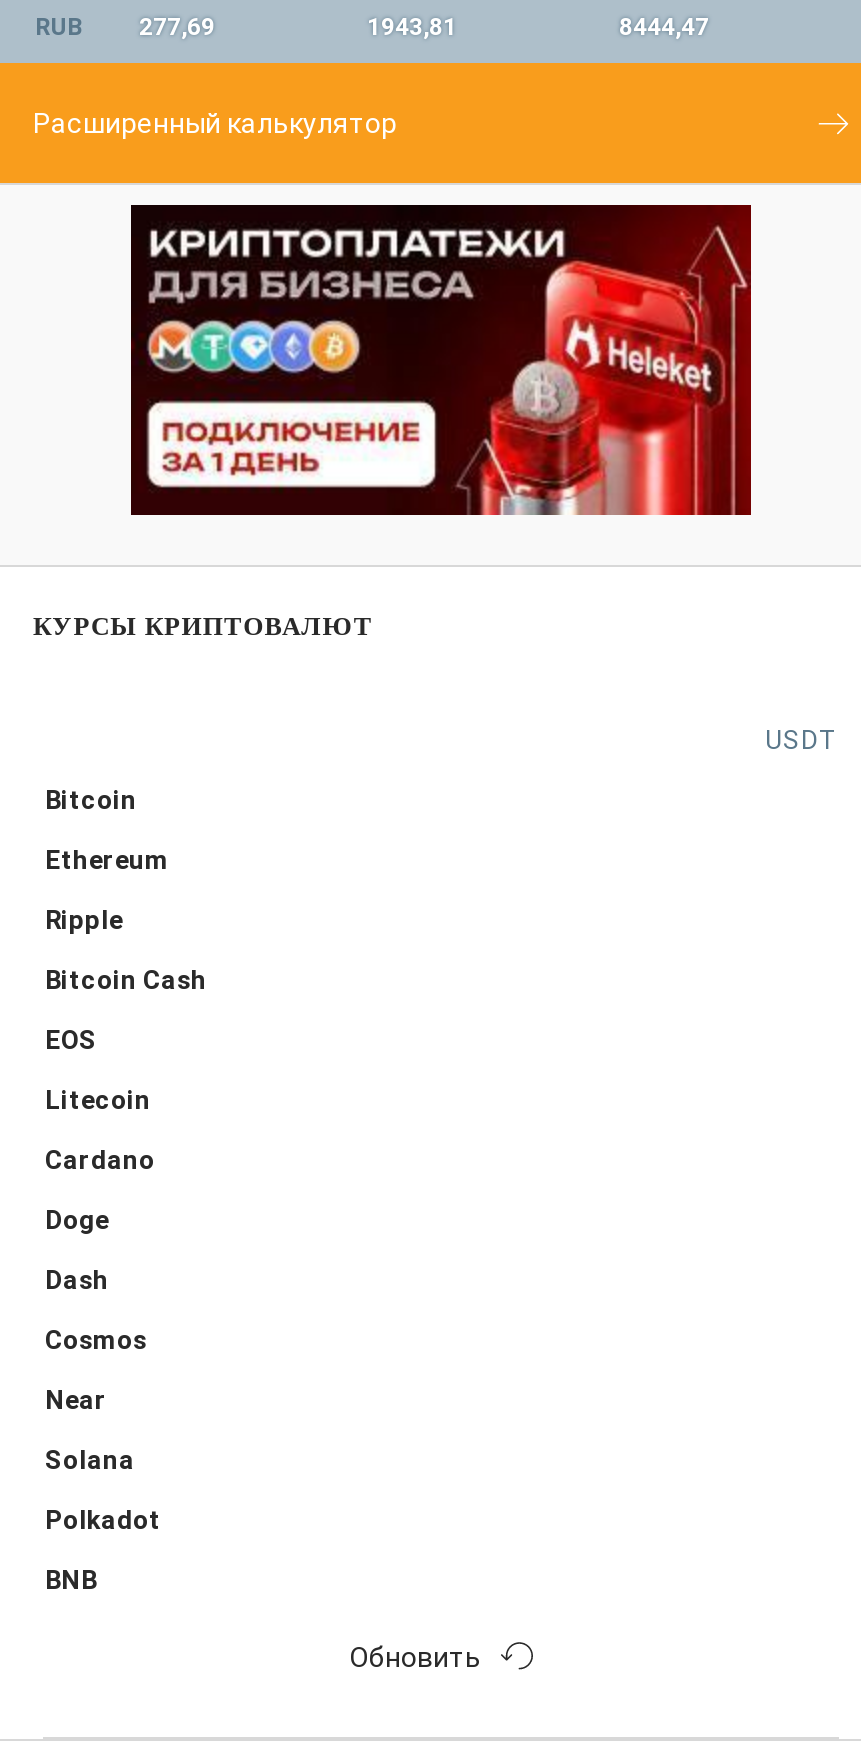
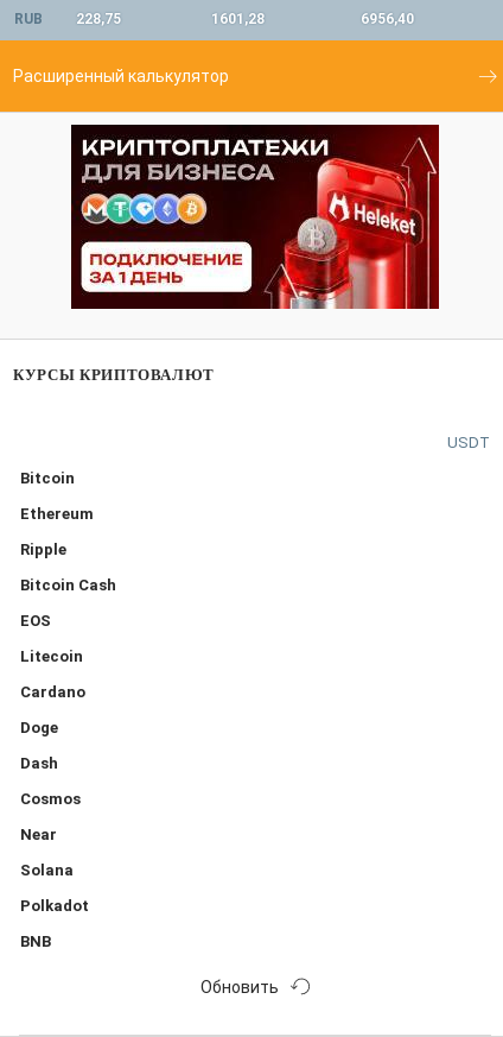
[35,12,215,40] RUB 277,69 -> [14,10,121,27] RUB 228,75
[367,12,457,40] 1943,81 -> [211,10,265,27] 1601,28
[619,12,709,40] 8444,47 -> [361,10,414,27] 6956,40

